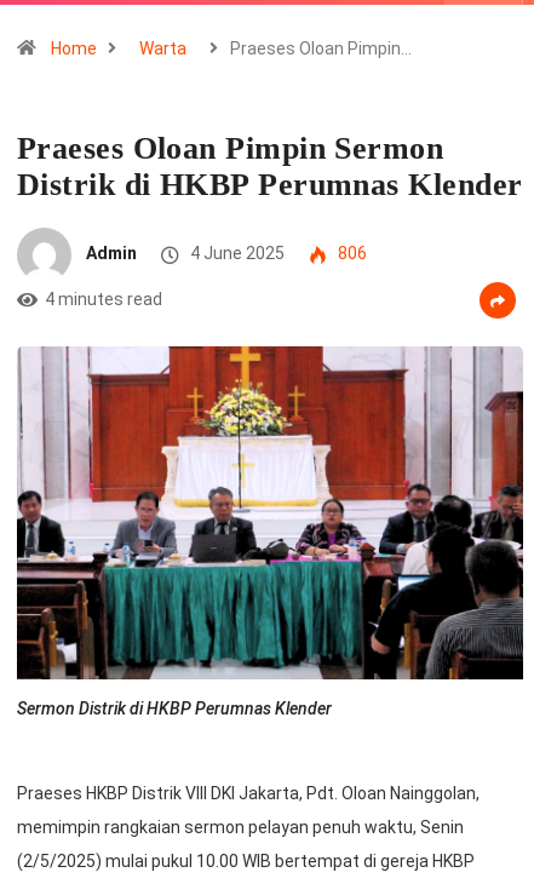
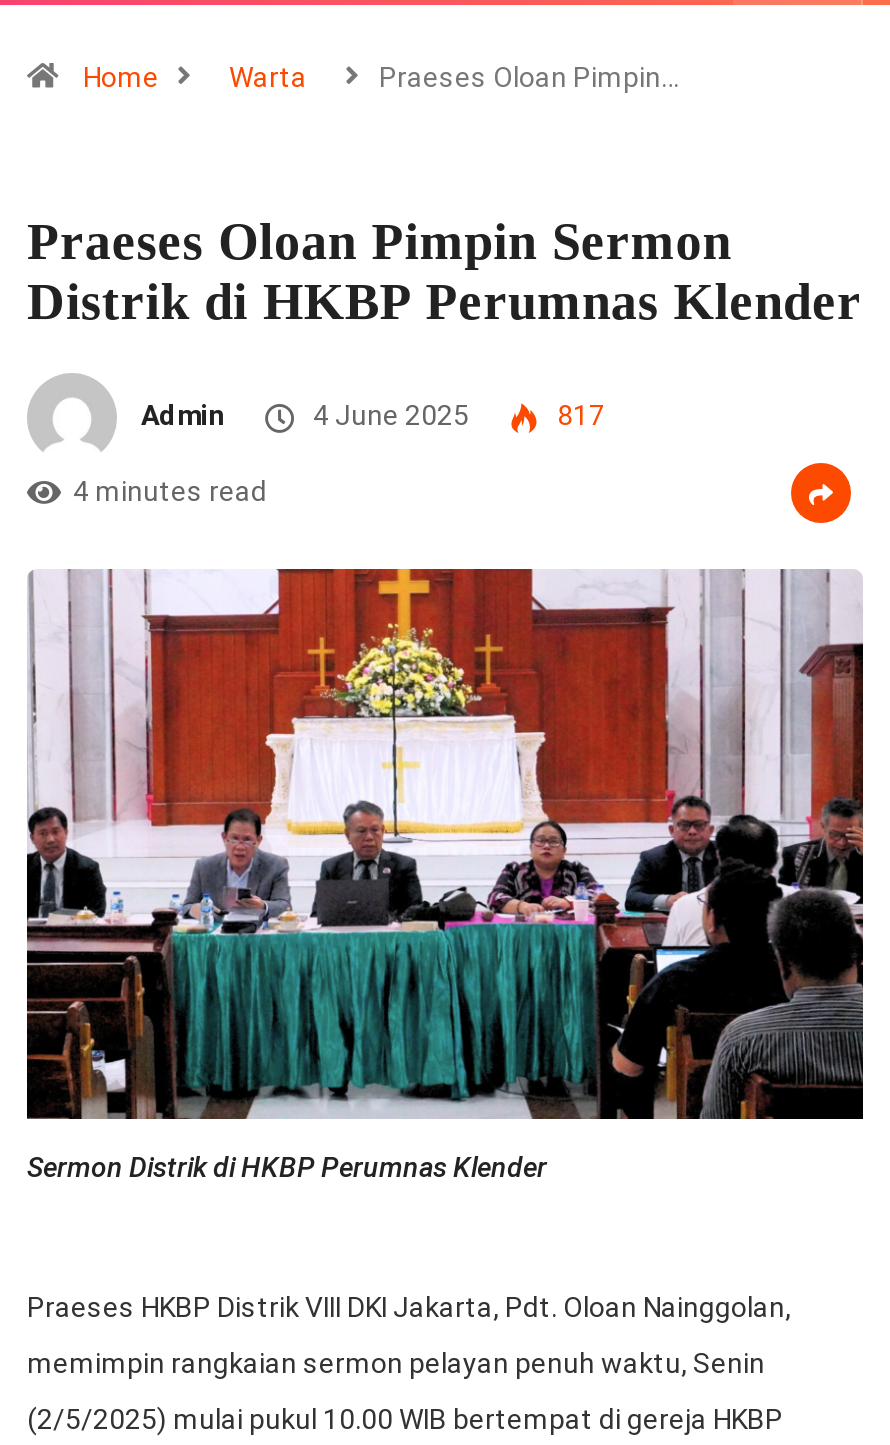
[334,243,367,263] 806 -> [551,399,605,431] 817

